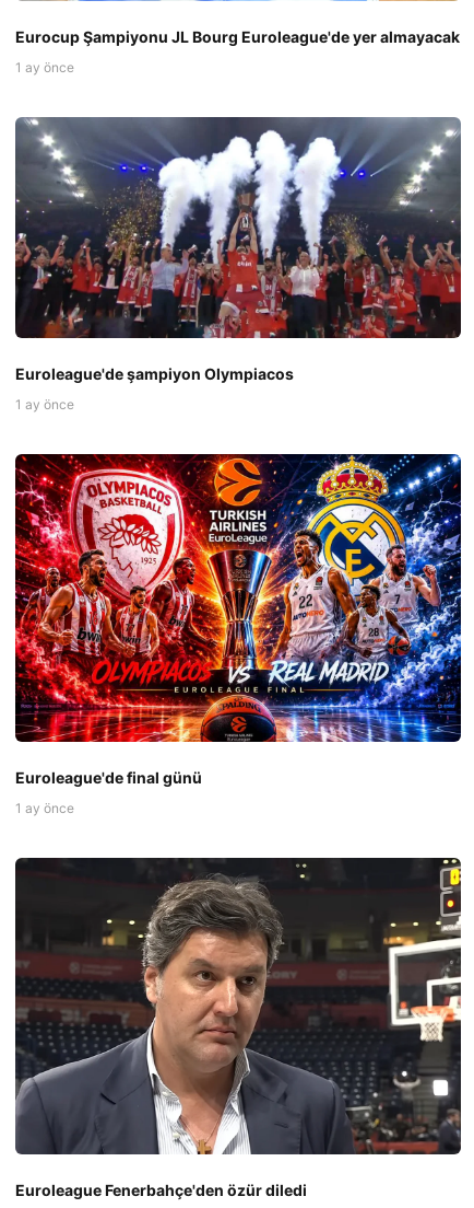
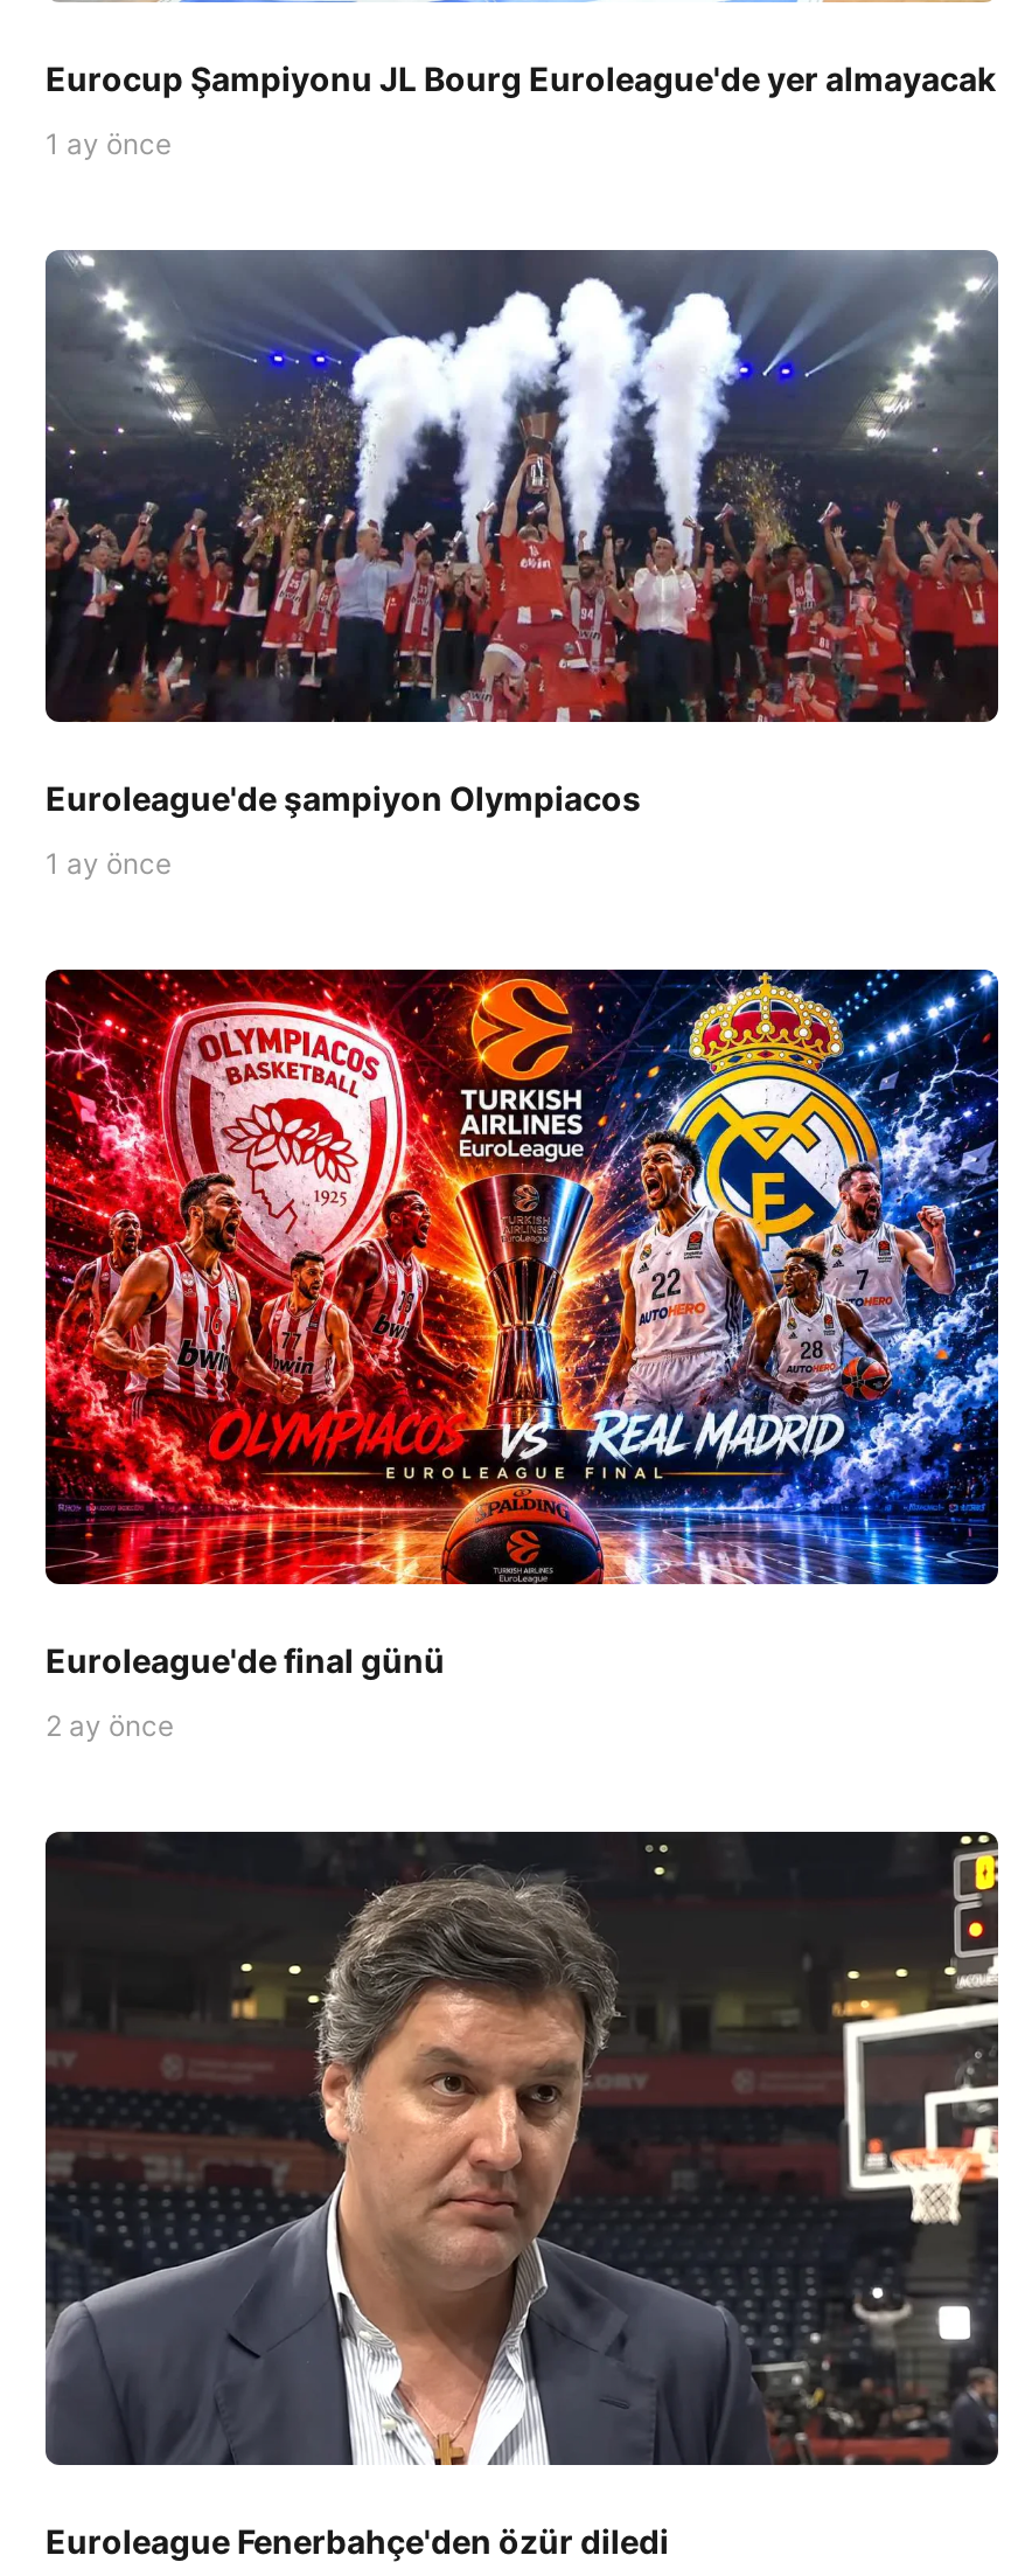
[15,800,74,816] 1 ay önce -> [46,1707,174,1742] 2 ay önce

